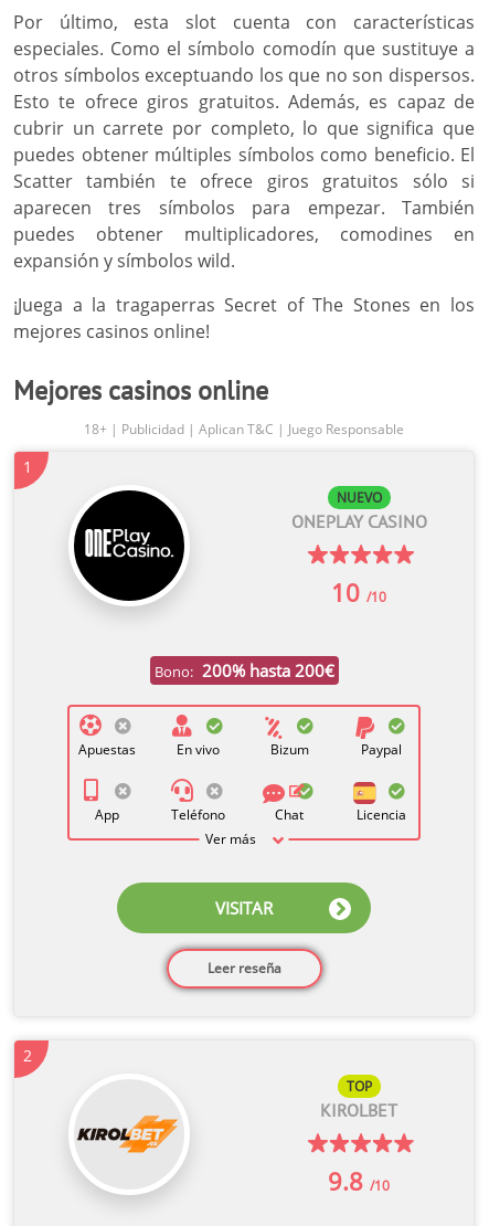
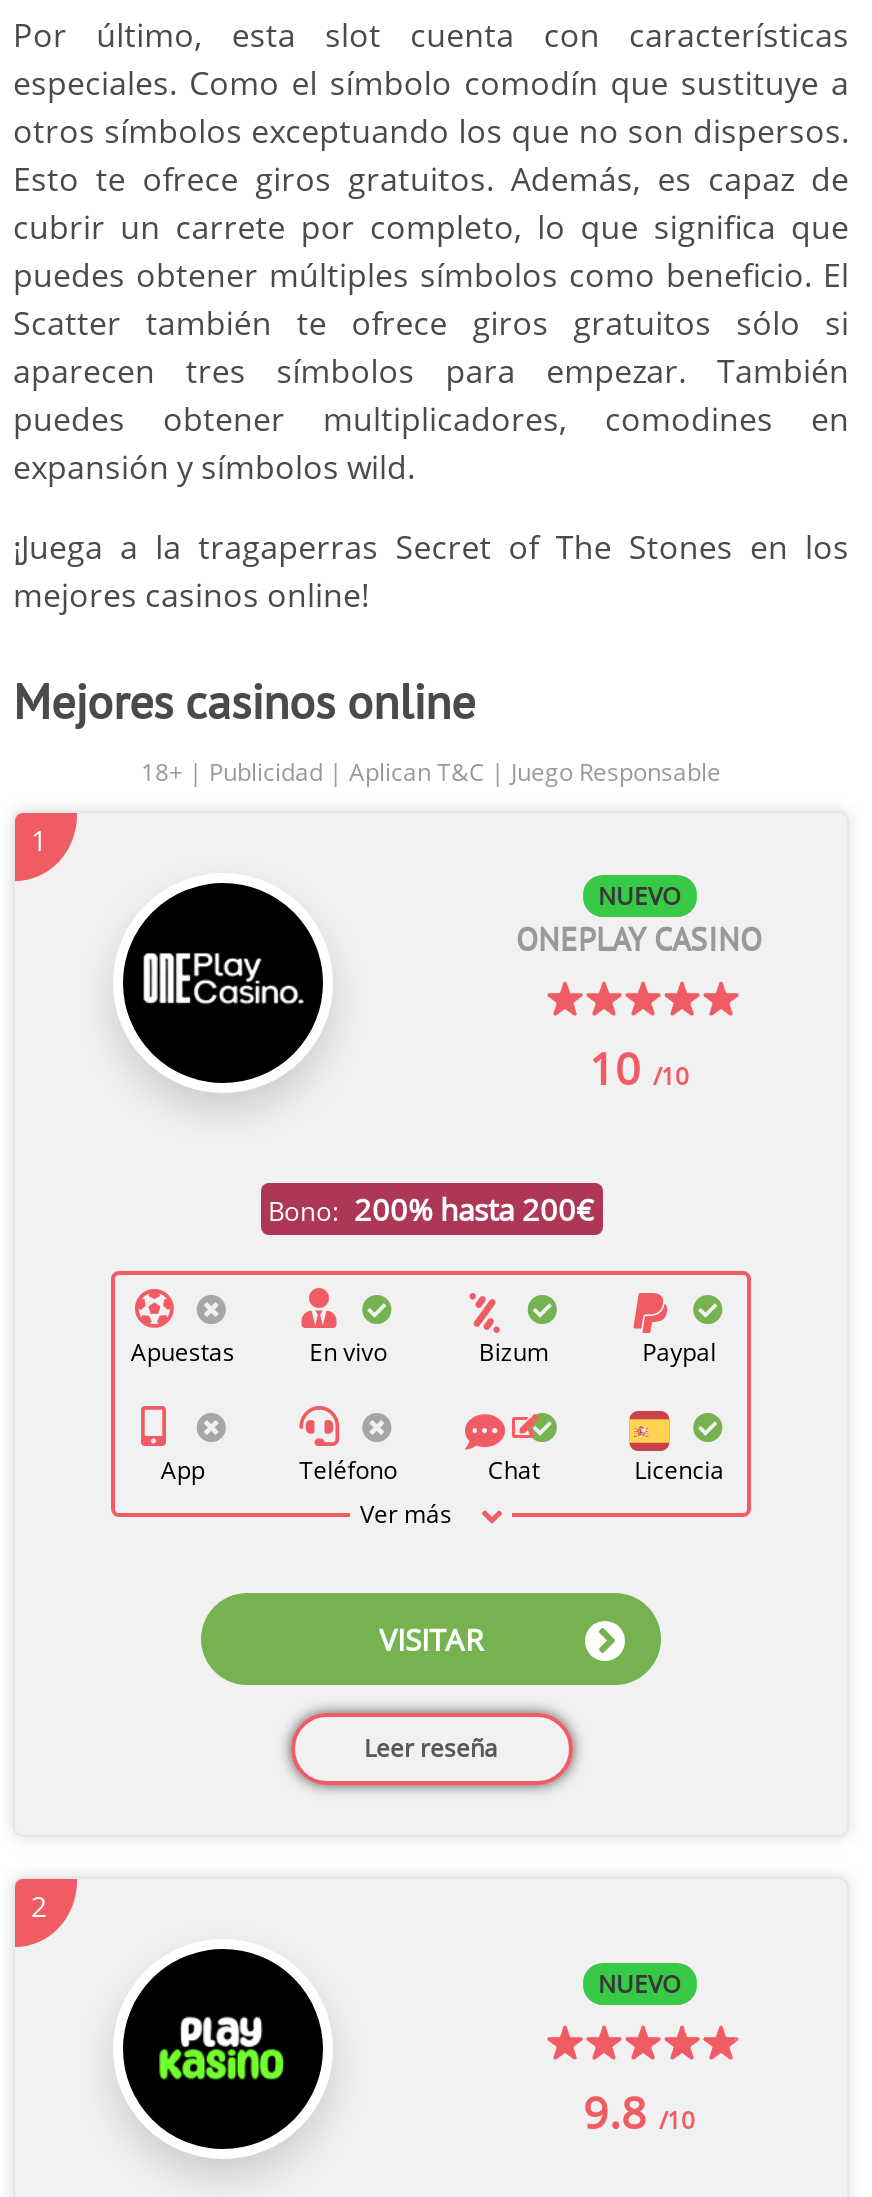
[320,1077,397,1121] TOP | KIROLBET -> [598,1968,680,2002] NUEVO
[74,1091,184,1202] [image] -> [121,1947,325,2151] [image]

